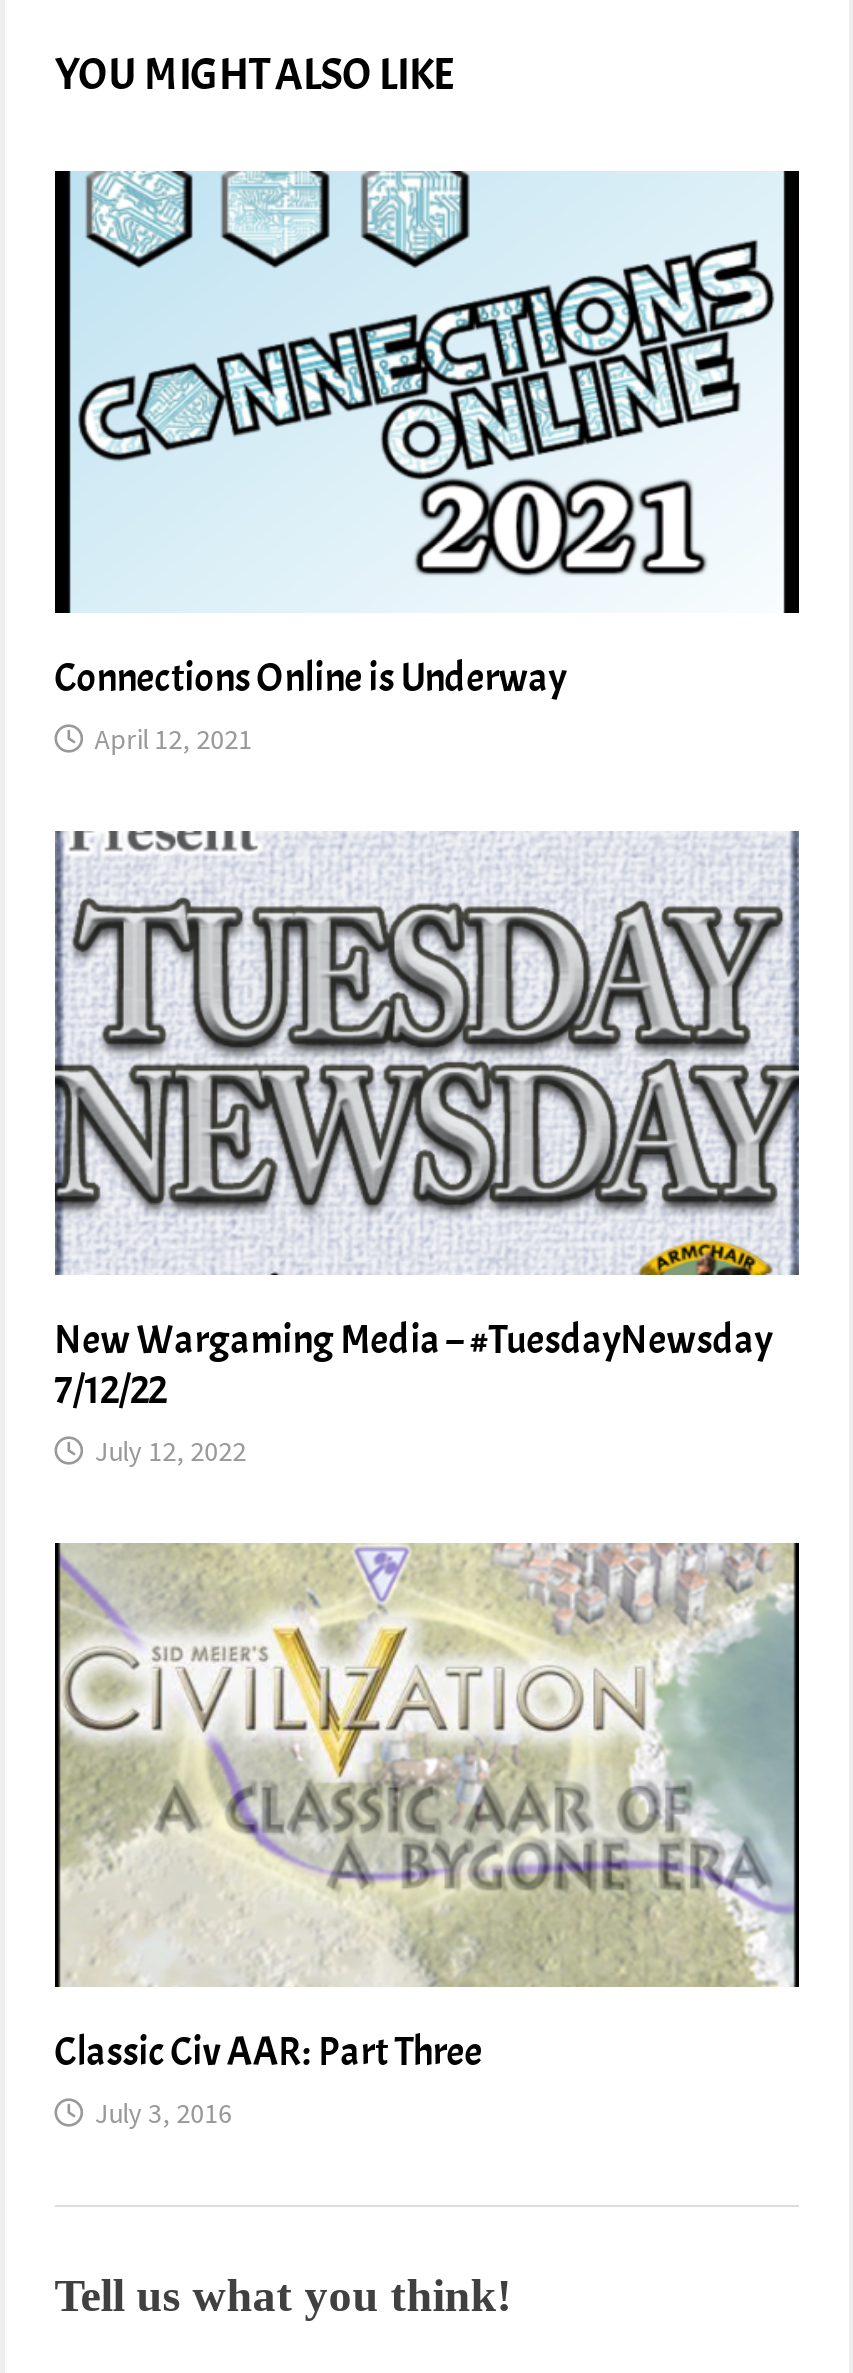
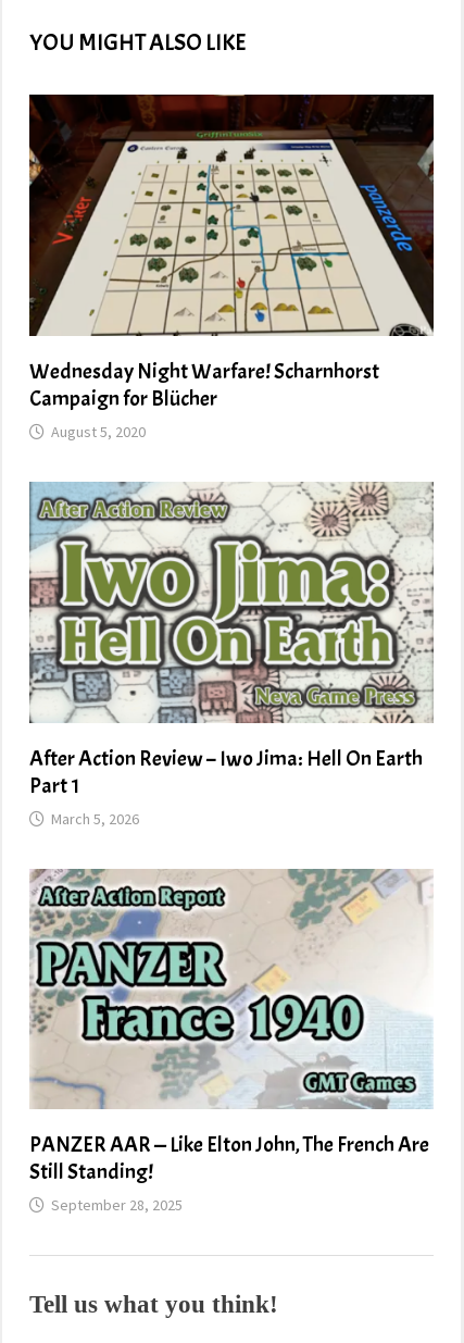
[55,168,801,758] [image] | Connections Online is Underway | April 12, 2021 -> [28,94,435,441] [image] | Wednesday Night Warfare! Scharnhorst | Campaign for Blücher | August 5, 2020
[55,828,799,1469] [image] | New Wargaming Media – #TuesdayNewsday | 7/12/22 | July 12, 2022 -> [29,481,434,828] [image] | After Action Review – Iwo Jima: Hell On Earth | Part 1 | March 5, 2026
[53,1542,801,2131] [image] | Classic Civ AAR: Part Three | July 3, 2016 -> [29,868,434,1215] [image] | PANZER AAR — Like Elton John, The French Are | Still Standing! | September 28, 2025

